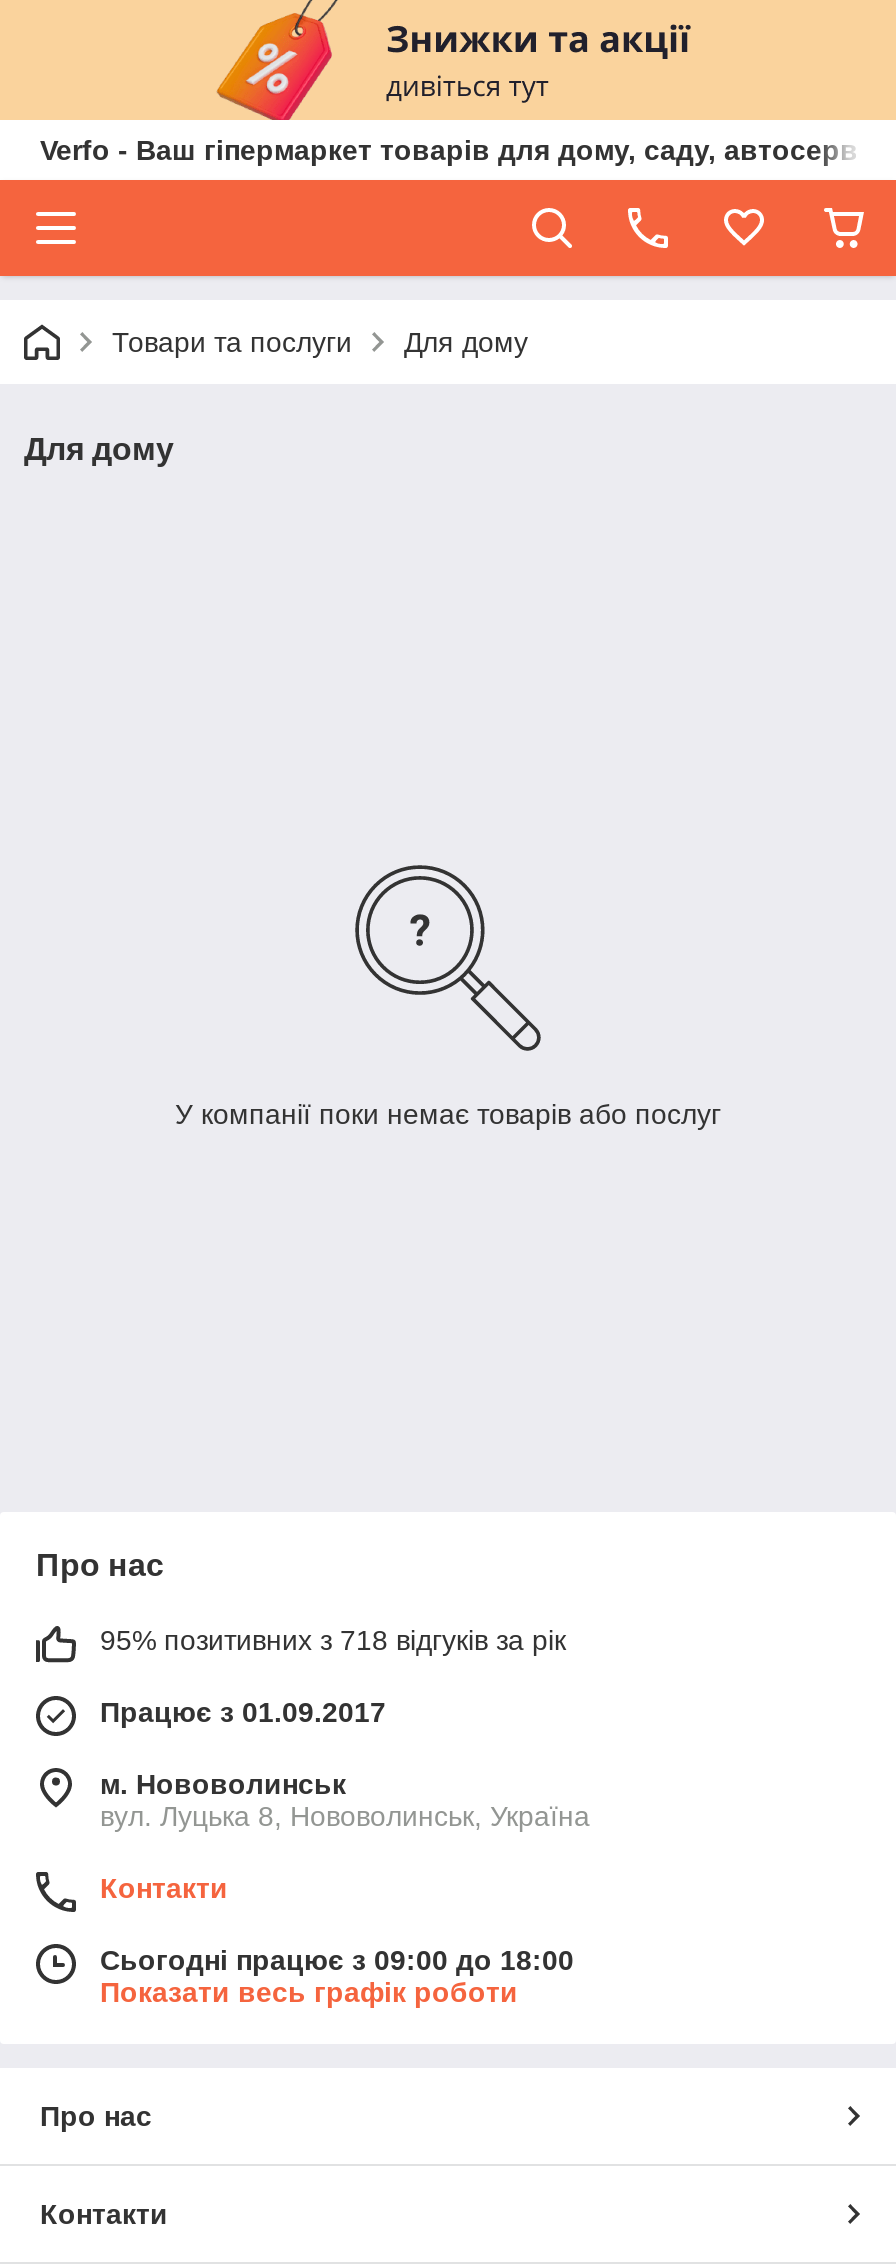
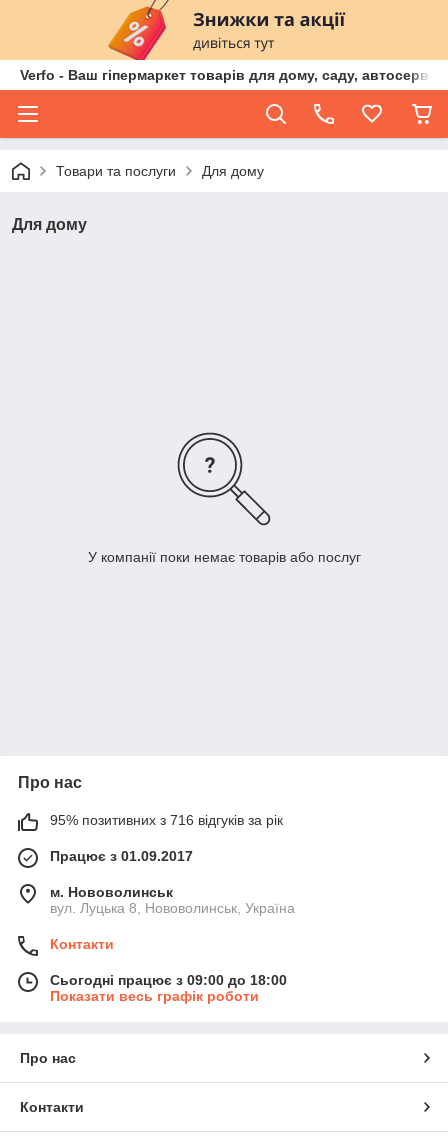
[100,1625,566,1657] 95% позитивних з 718 відгуків за рік -> [50,812,283,828] 95% позитивних з 716 відгуків за рік

